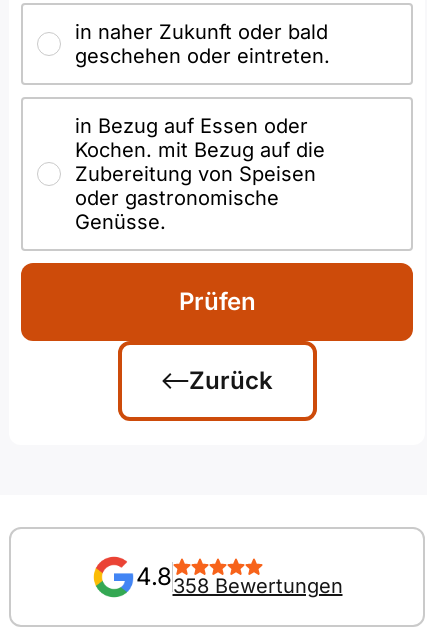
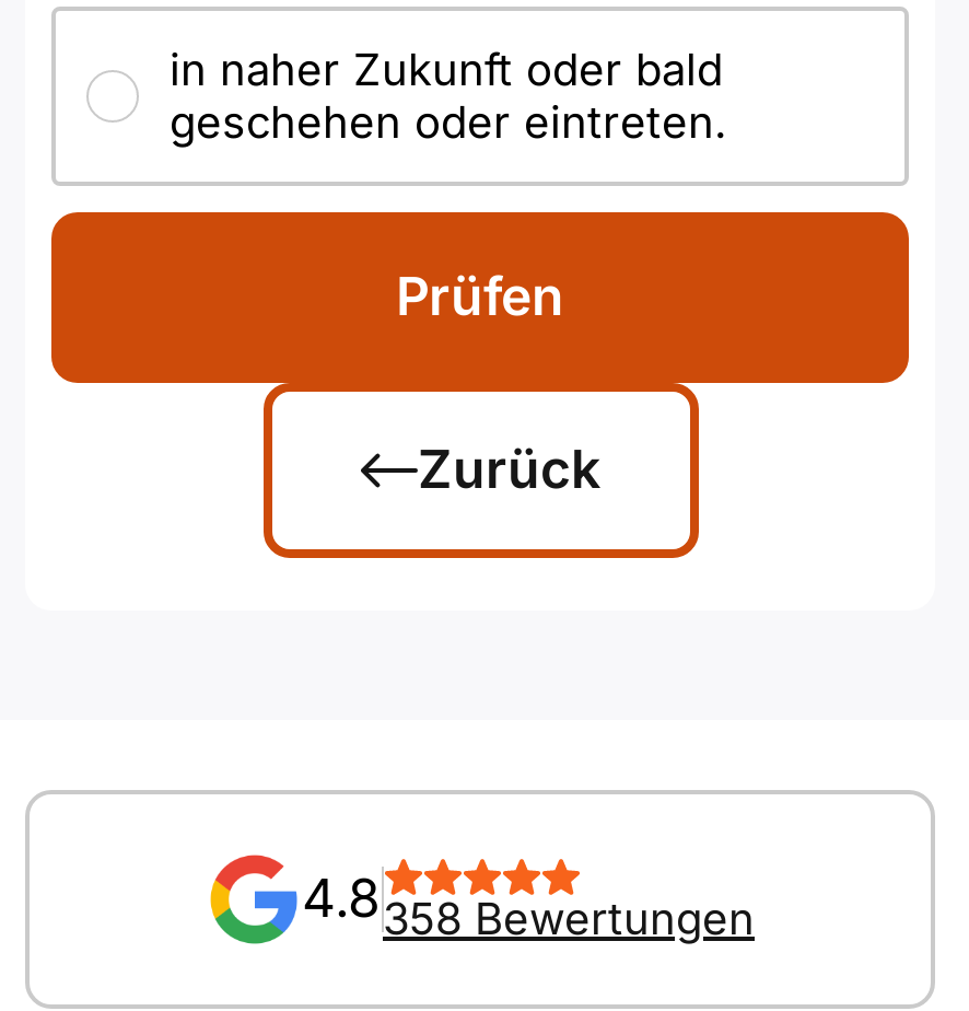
[75,114,325,234] in Bezug auf Essen oder | Kochen. mit Bezug auf die | Zubereitung von Speisen | oder gastronomische | Genüsse. -> none

